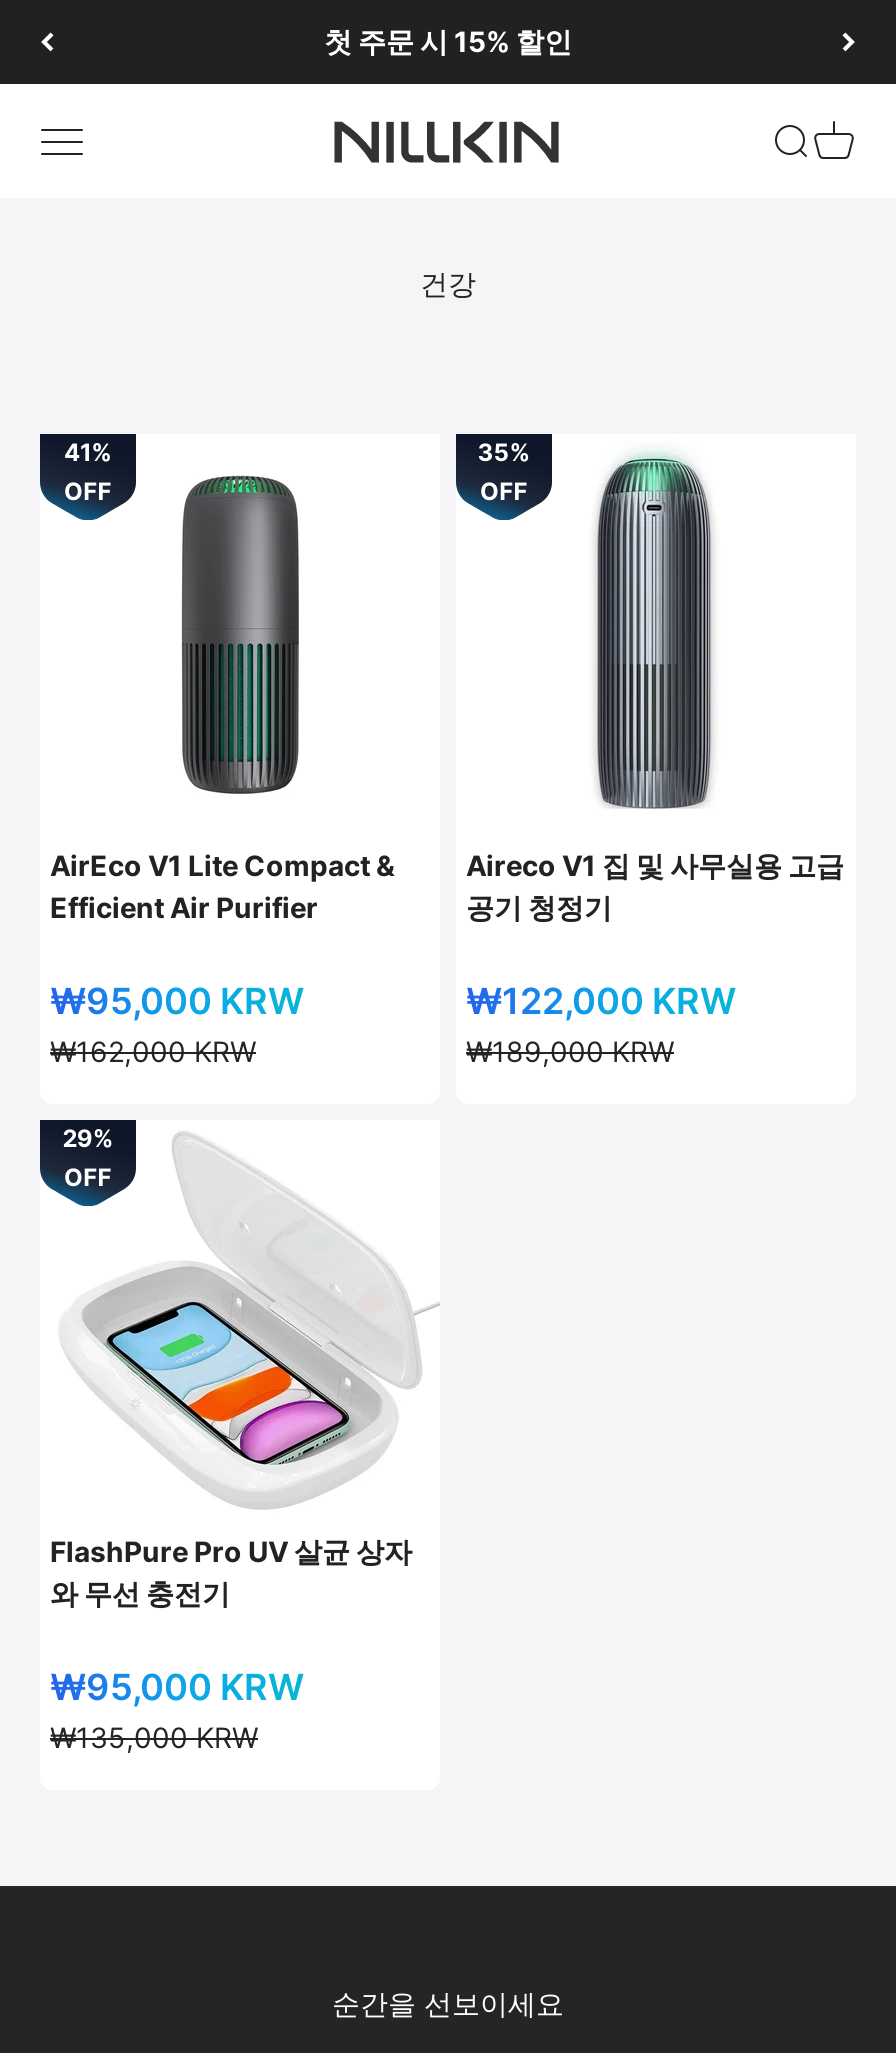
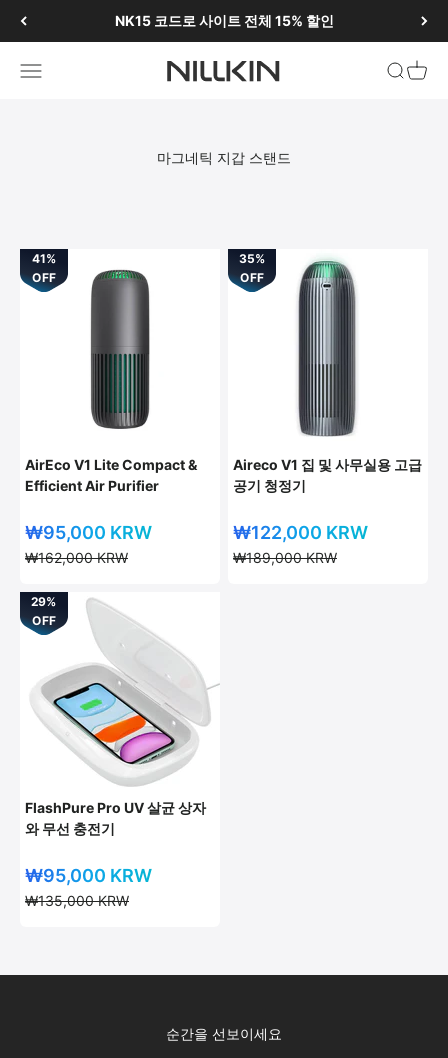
[324,24,572,58] 첫 주문 시 15% 할인 -> [114,12,333,29] NK15 코드로 사이트 전체 15% 할인
[420,266,476,300] 건강 -> [157,149,291,166] 마그네틱 지갑 스탠드

